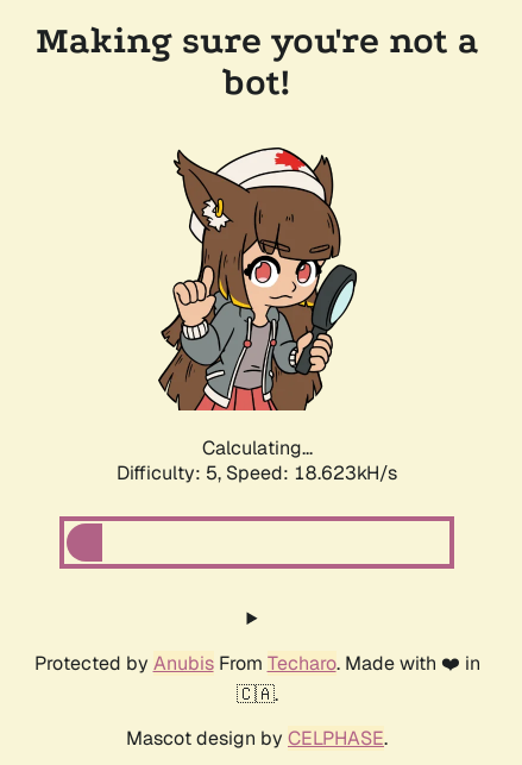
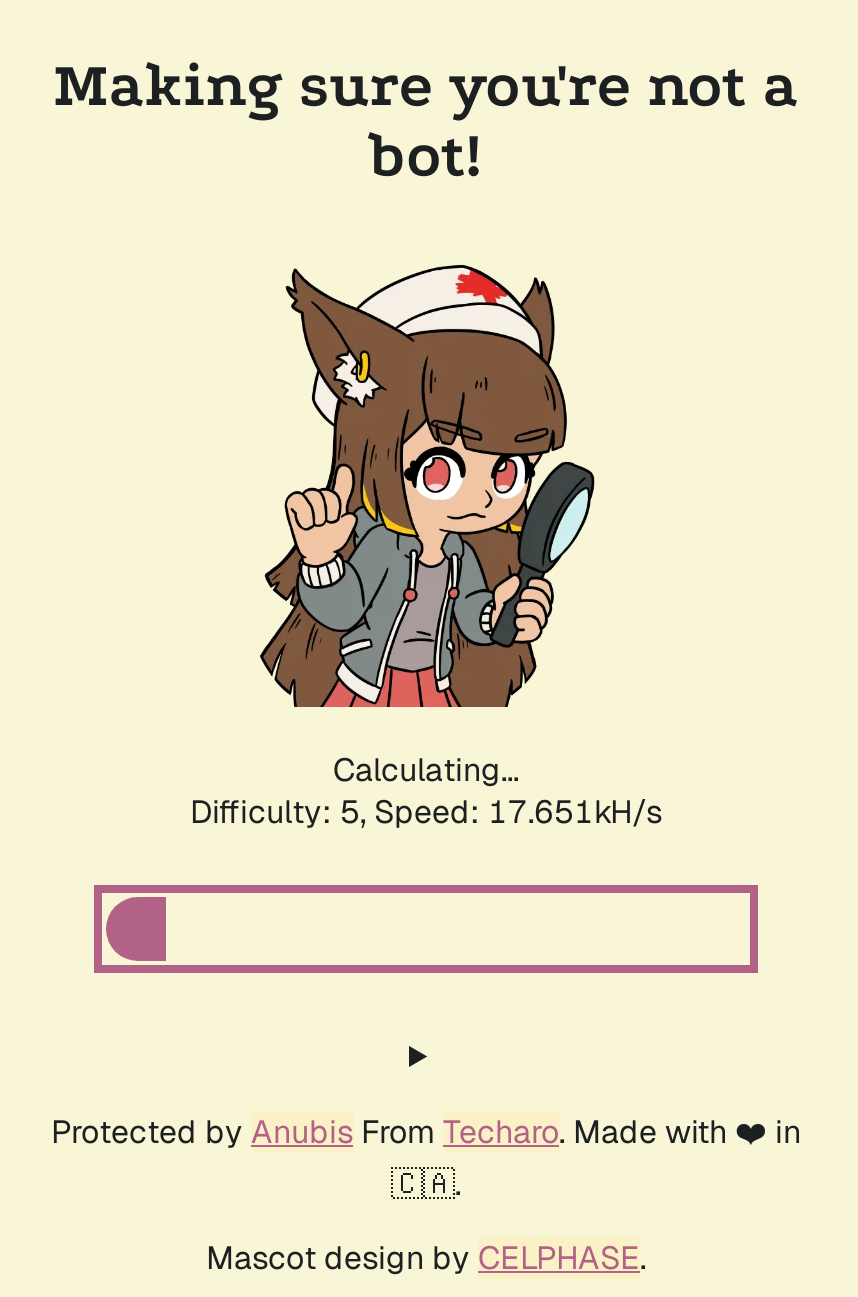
[117,460,397,485] Difficulty: 5, Speed: 18.623kH/s -> [190,791,662,833] Difficulty: 5, Speed: 17.651kH/s

